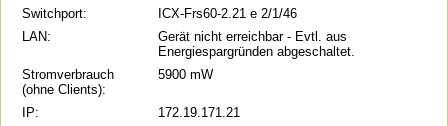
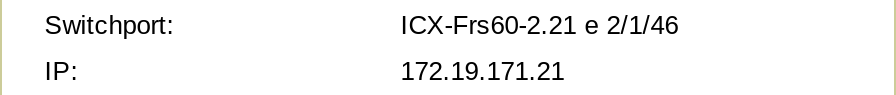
[22,29,355,97] LAN: | Gerät nicht erreichbar - Evtl. aus | Energiespargründen abgeschaltet. | Stromverbrauch | (ohne Clients): -> none
[158,67,213,82] 5900 mW -> none

